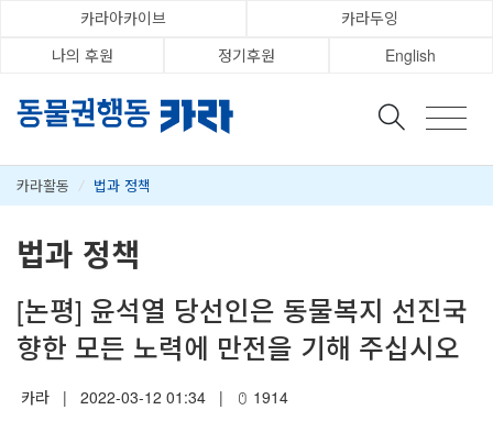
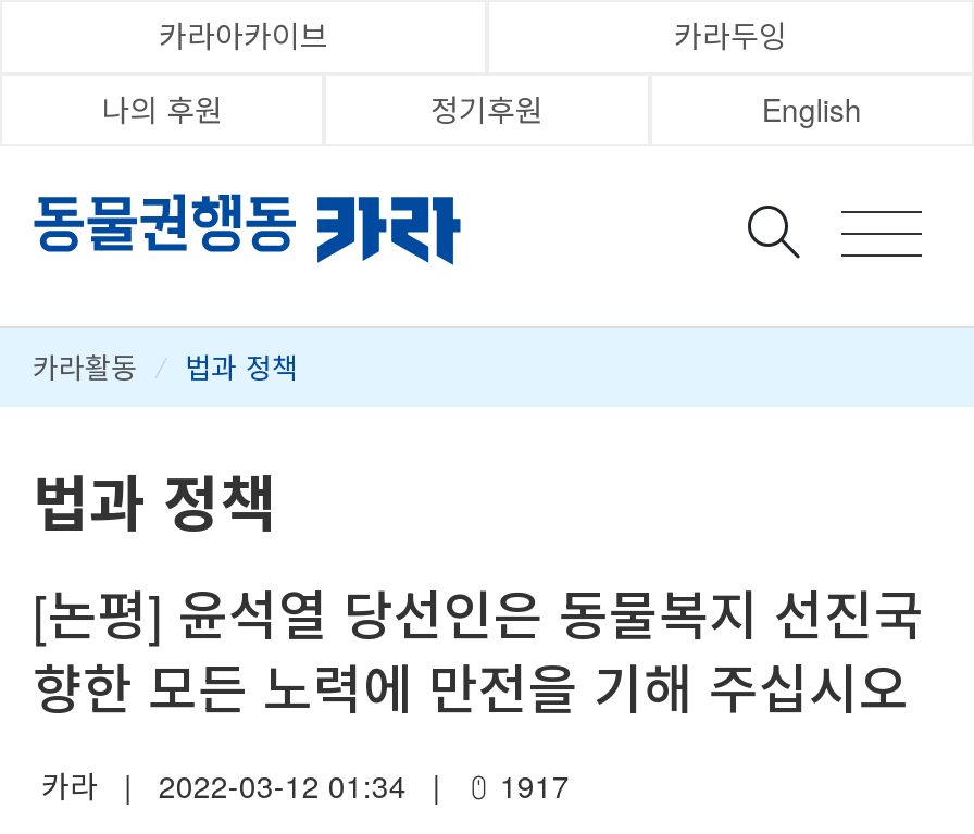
[249,386,288,408] 1914 -> [491,763,569,807] 1917

